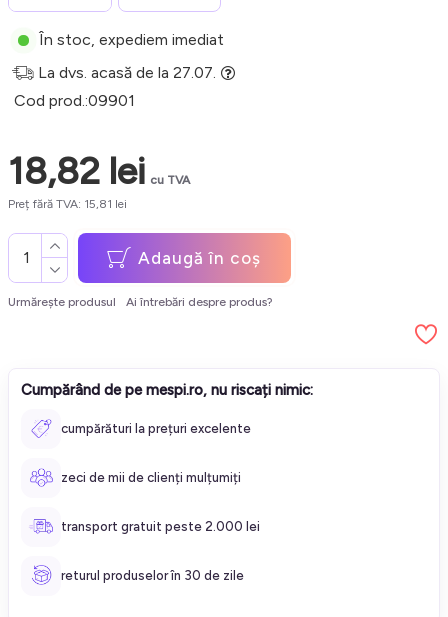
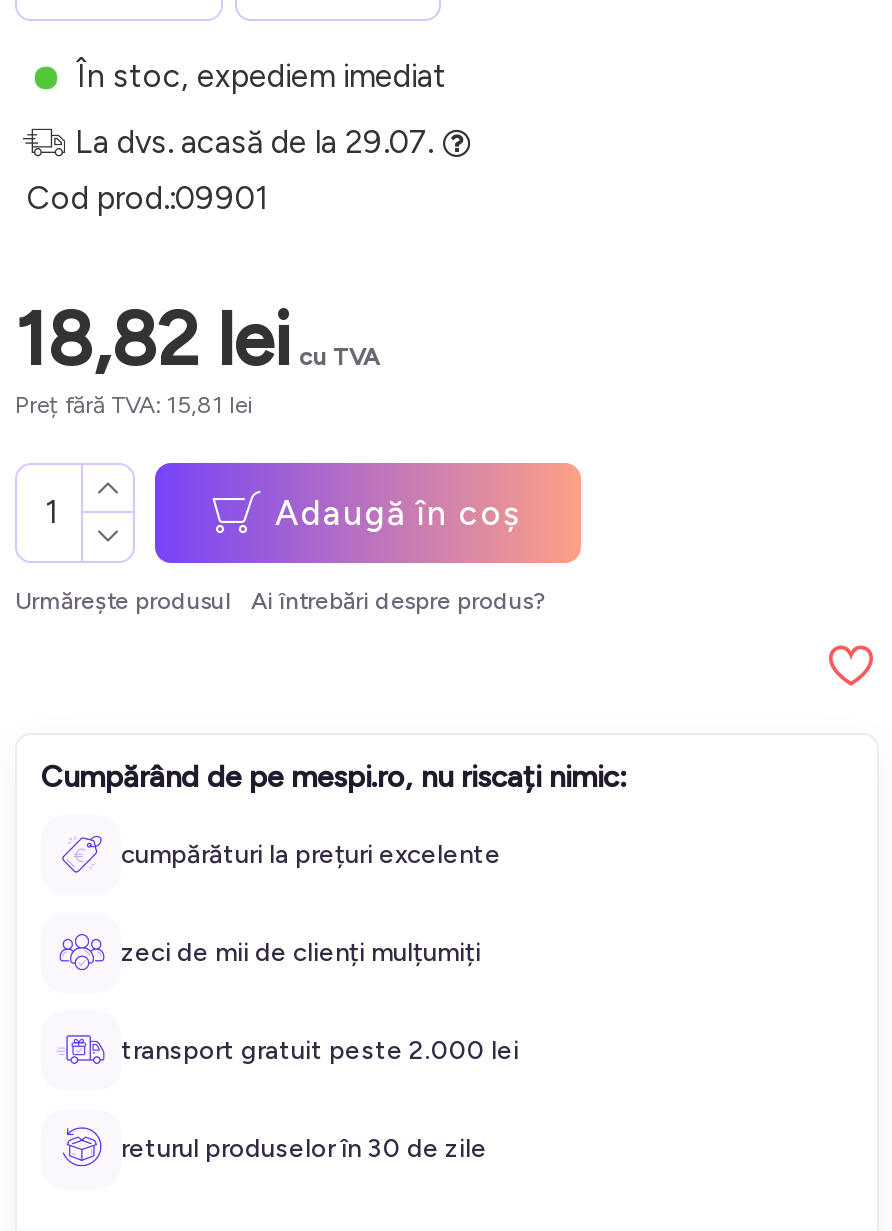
[38,62,216,81] La dvs. acasă de la 27.07. -> [75,122,433,160] La dvs. acasă de la 29.07.

